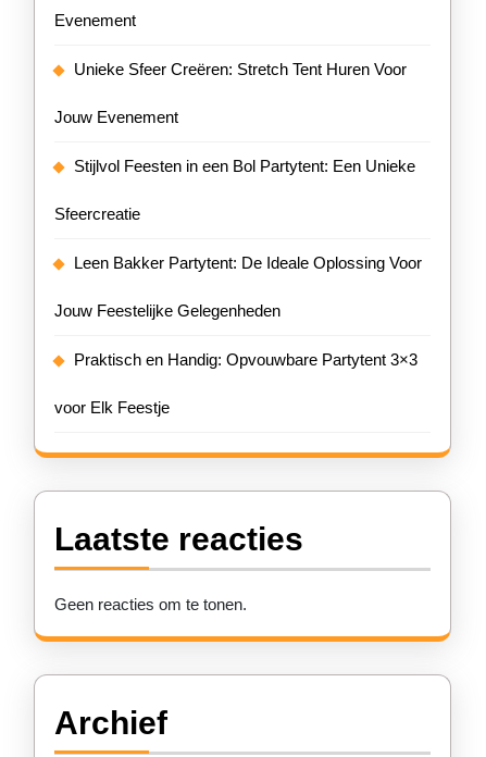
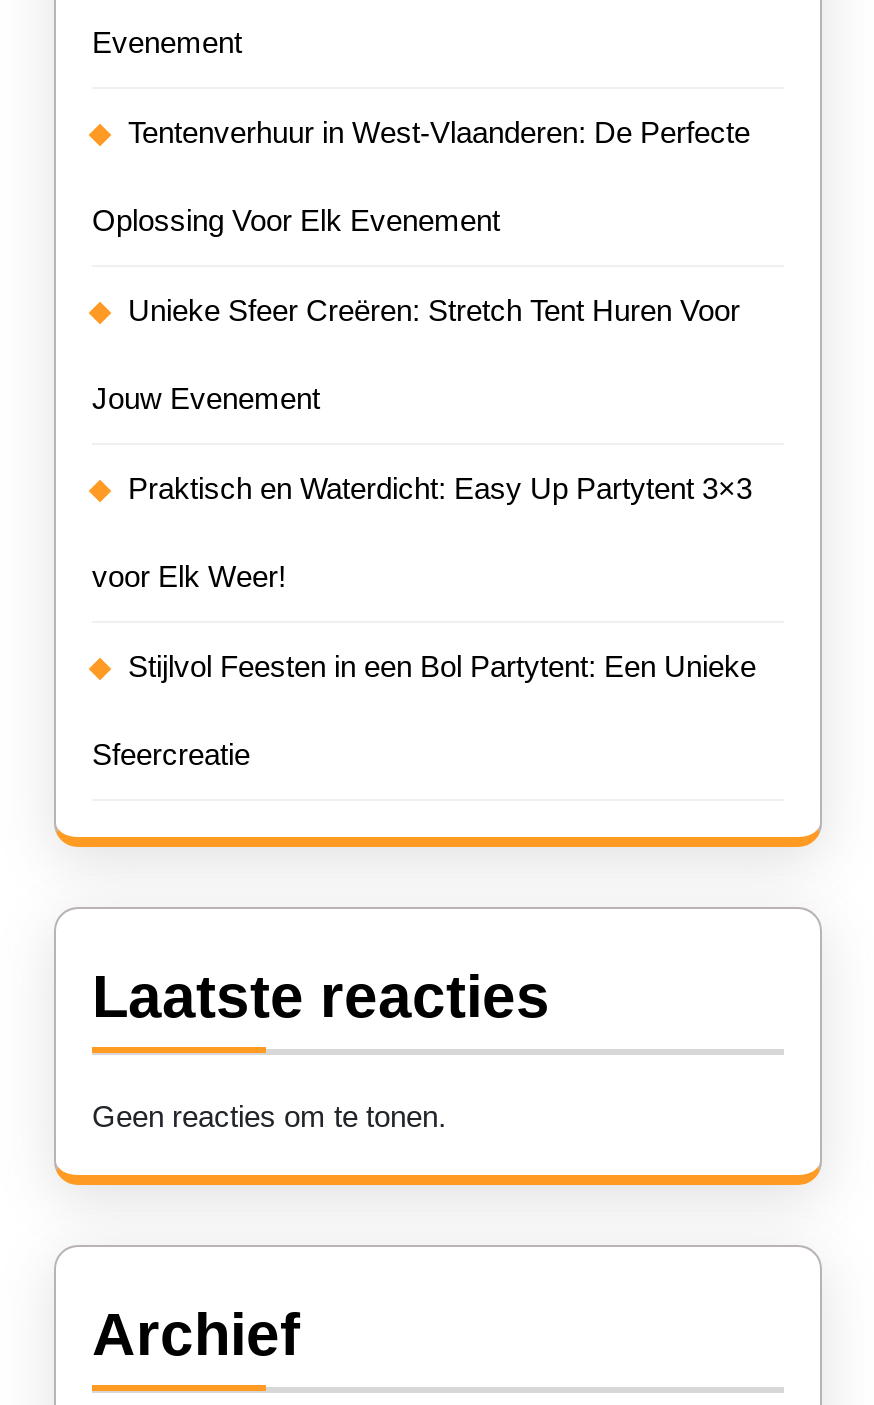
none -> [92,115,750,237] Tentenverhuur in West-Vlaanderen: De Perfecte | Oplossing Voor Elk Evenement
moved [54,60,407,126] -> [92,293,740,415]: Unieke Sfeer Creëren: Stretch Tent Huren Voor | Jouw Evenement
none -> [92,471,752,593] Praktisch en Waterdicht: Easy Up Partytent 3×3 | voor Elk Weer!
moved [54,157,415,223] -> [92,649,756,771]: Stijlvol Feesten in een Bol Partytent: Een Unieke | Sfeercreatie
[54,253,422,417] Leen Bakker Partytent: De Ideale Oplossing Voor | Jouw Feestelijke Gelegenheden | Praktisch en Handig: Opvouwbare Partytent 3×3 | voor Elk Feestje -> none

